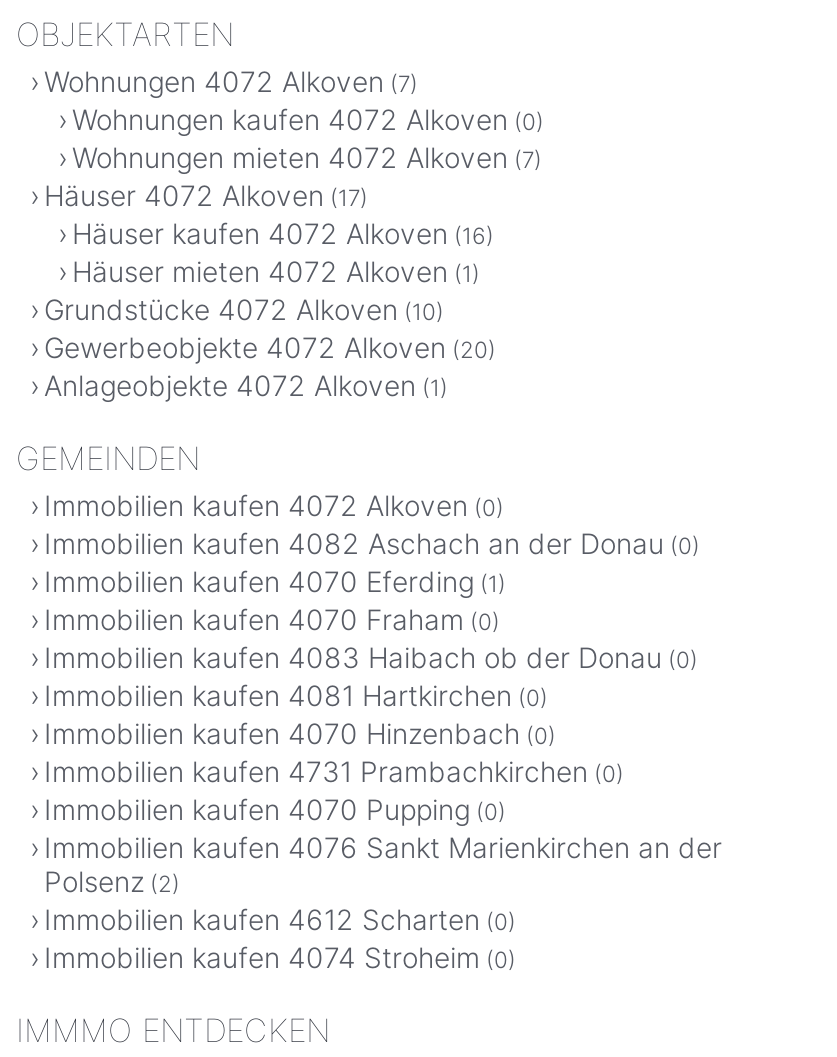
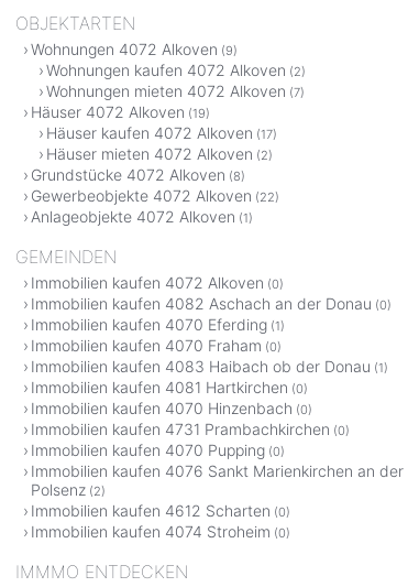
[44,63,418,97] Wohnungen 4072 Alkoven (7) -> [31,40,238,58] Wohnungen 4072 Alkoven (9)
[72,101,544,135] Wohnungen kaufen 4072 Alkoven (0) -> [46,61,306,79] Wohnungen kaufen 4072 Alkoven (2)
[44,177,368,211] Häuser 4072 Alkoven (17) -> [31,103,210,121] Häuser 4072 Alkoven (19)
[72,215,494,249] Häuser kaufen 4072 Alkoven (16) -> [46,123,277,142] Häuser kaufen 4072 Alkoven (17)
[72,253,480,287] Häuser mieten 4072 Alkoven (1) -> [46,144,273,163] Häuser mieten 4072 Alkoven (2)
[44,291,444,325] Grundstücke 4072 Alkoven (10) -> [31,165,245,184] Grundstücke 4072 Alkoven (8)
[44,329,496,363] Gewerbeobjekte 4072 Alkoven (20) -> [31,186,279,205] Gewerbeobjekte 4072 Alkoven (22)
[44,639,698,673] Immobilien kaufen 4083 Haibach ob der Donau (0) -> [31,357,388,376] Immobilien kaufen 4083 Haibach ob der Donau (1)

